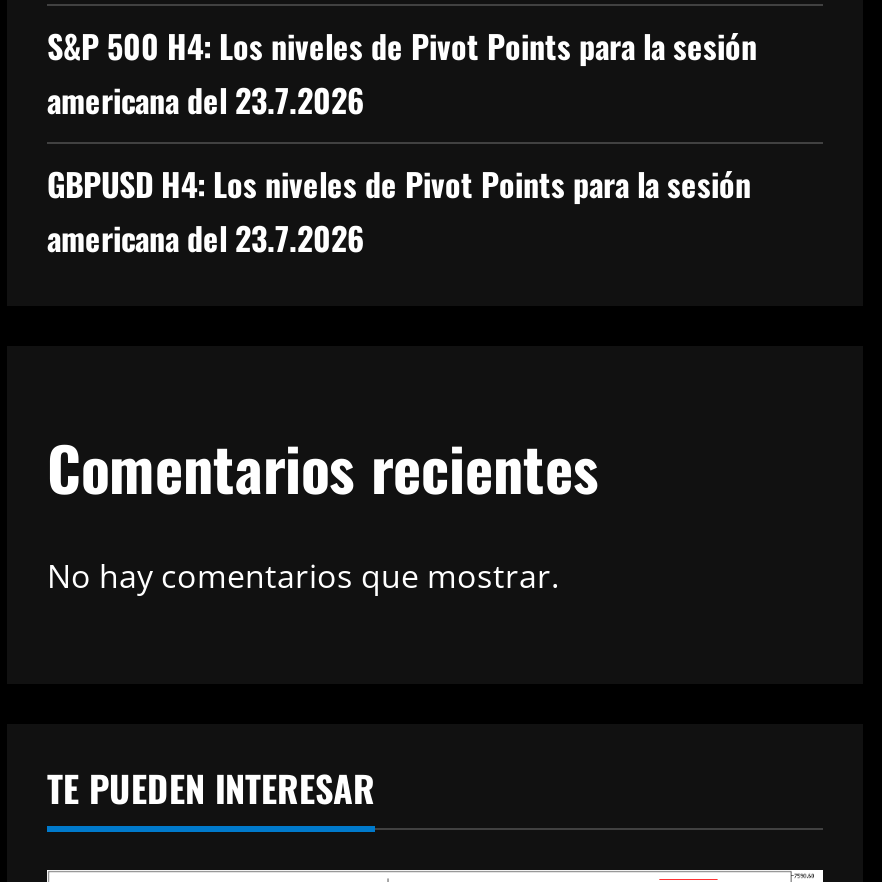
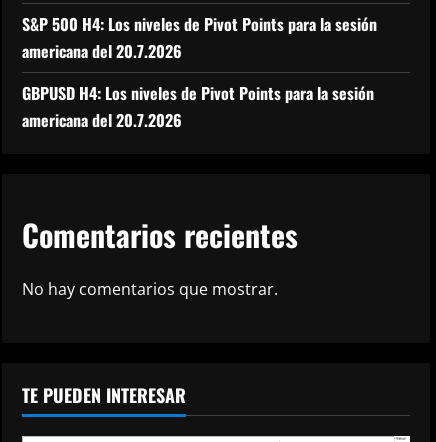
[47,77,365,125] americana del 23.7.2026 -> [22,39,182,63] americana del 20.7.2026
[47,215,365,263] americana del 23.7.2026 -> [22,108,182,132] americana del 20.7.2026

